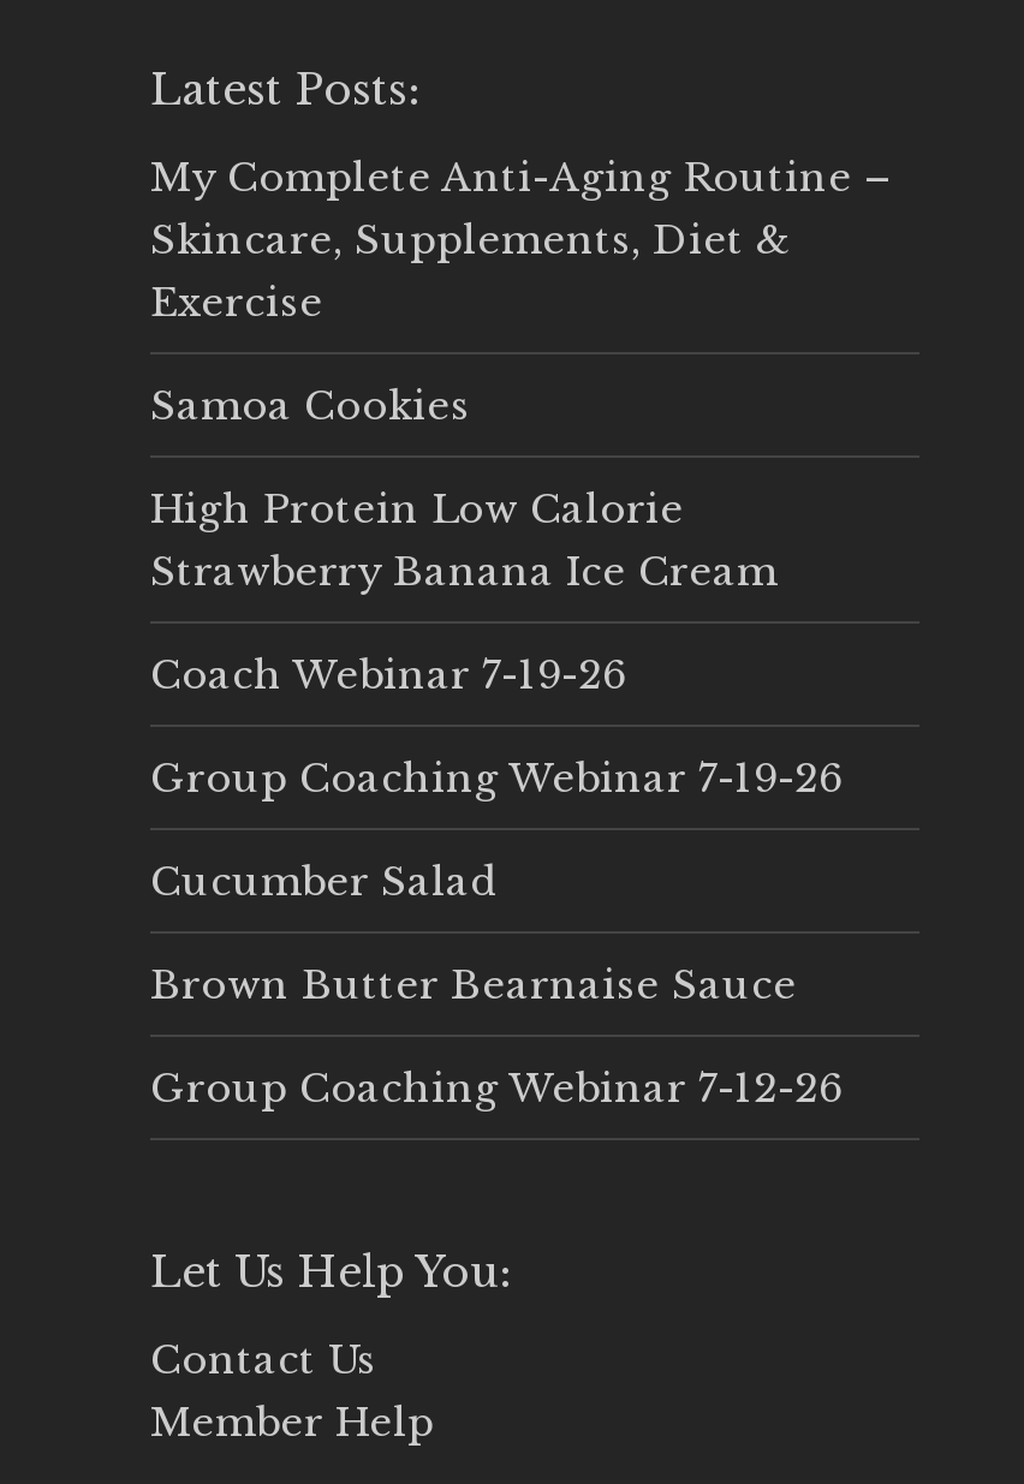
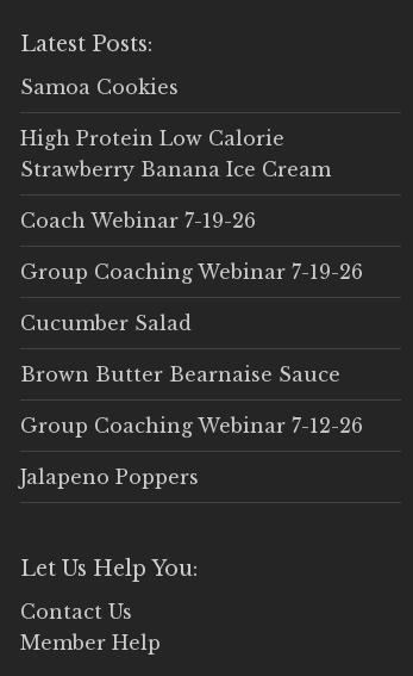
[150,153,891,326] My Complete Anti-Aging Routine – | Skincare, Supplements, Diet & | Exercise -> none
moved [150,381,843,1111] -> [20,75,363,438]: Samoa Cookies | High Protein Low Calorie | Strawberry Banana Ice Cream | Coach Webinar 7-19-26 | Group Coaching Webinar 7-19-26 | Cucumber Salad | Brown Butter Bearnaise Sauce | Group Coaching Webinar 7-12-26
none -> [20,465,199,489] Jalapeno Poppers

